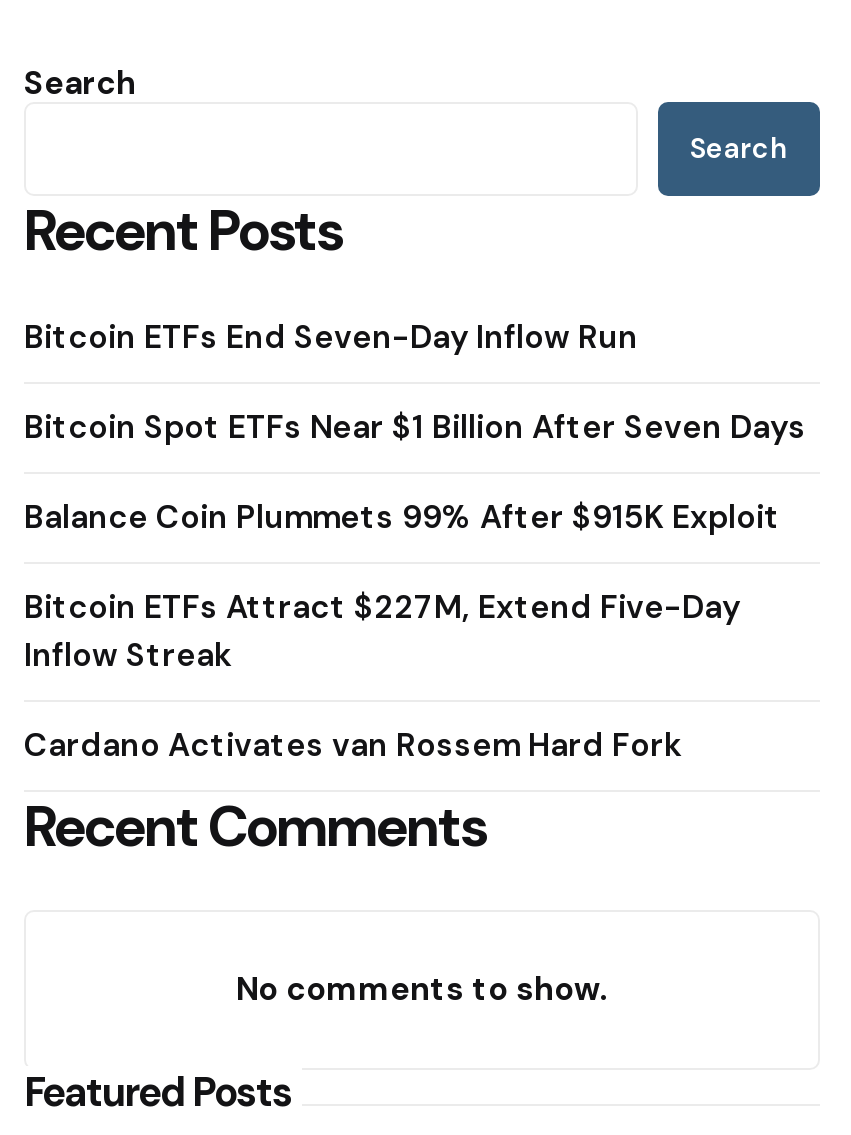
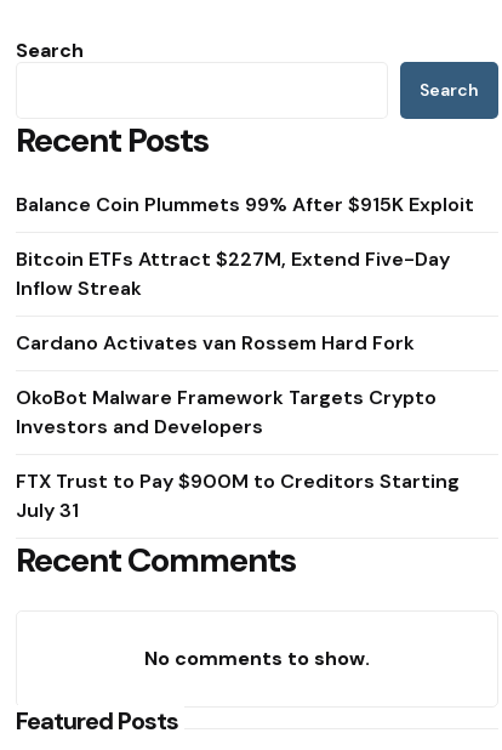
[24,316,806,448] Bitcoin ETFs End Seven-Day Inflow Run | Bitcoin Spot ETFs Near $1 Billion After Seven Days -> none
moved [24,496,780,766] -> [16,192,474,356]: Balance Coin Plummets 99% After $915K Exploit | Bitcoin ETFs Attract $227M, Extend Five-Day | Inflow Streak | Cardano Activates van Rossem Hard Fork
none -> [16,385,460,523] OkoBot Malware Framework Targets Crypto | Investors and Developers | FTX Trust to Pay $900M to Creditors Starting | July 31

